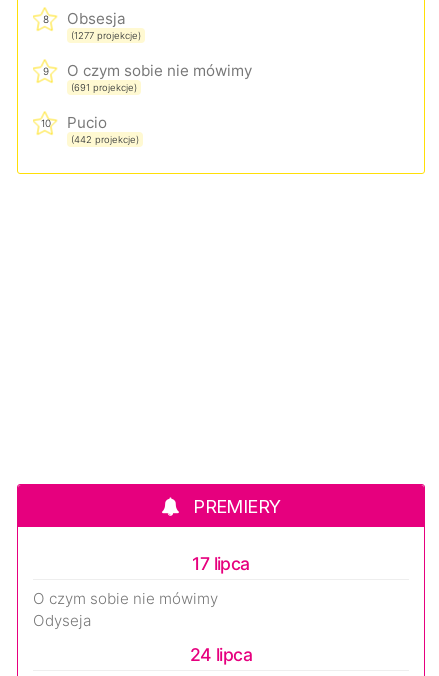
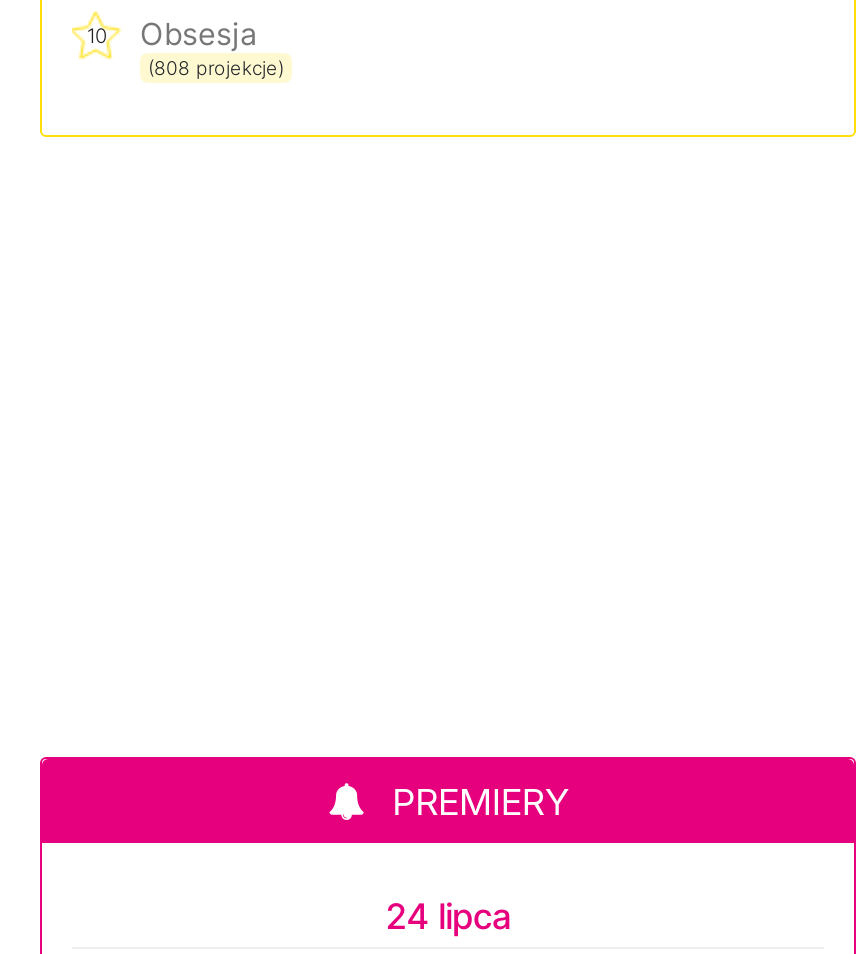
[42,9,126,28] 8 Obsesja -> [87,15,258,53] 10 Obsesja
[40,30,252,145] (1277 projekcje) | 9 | O czym sobie nie mówimy | (691 projekcje) | 10 | Pucio | (442 projekcje) -> [148,57,284,79] (808 projekcje)
[33,553,250,630] 17 lipca | O czym sobie nie mówimy | Odyseja -> none

